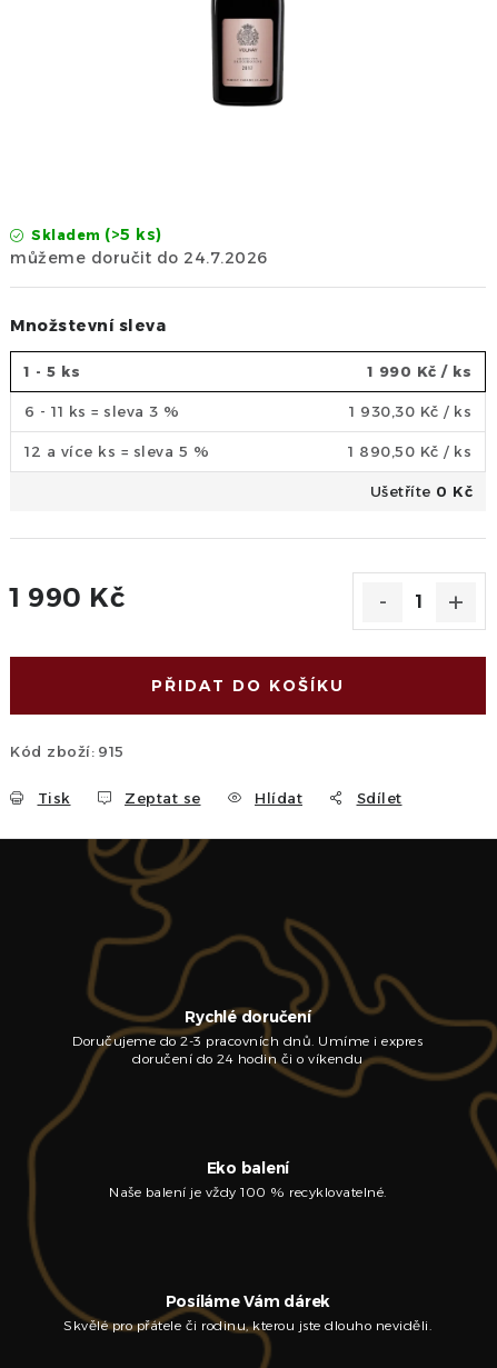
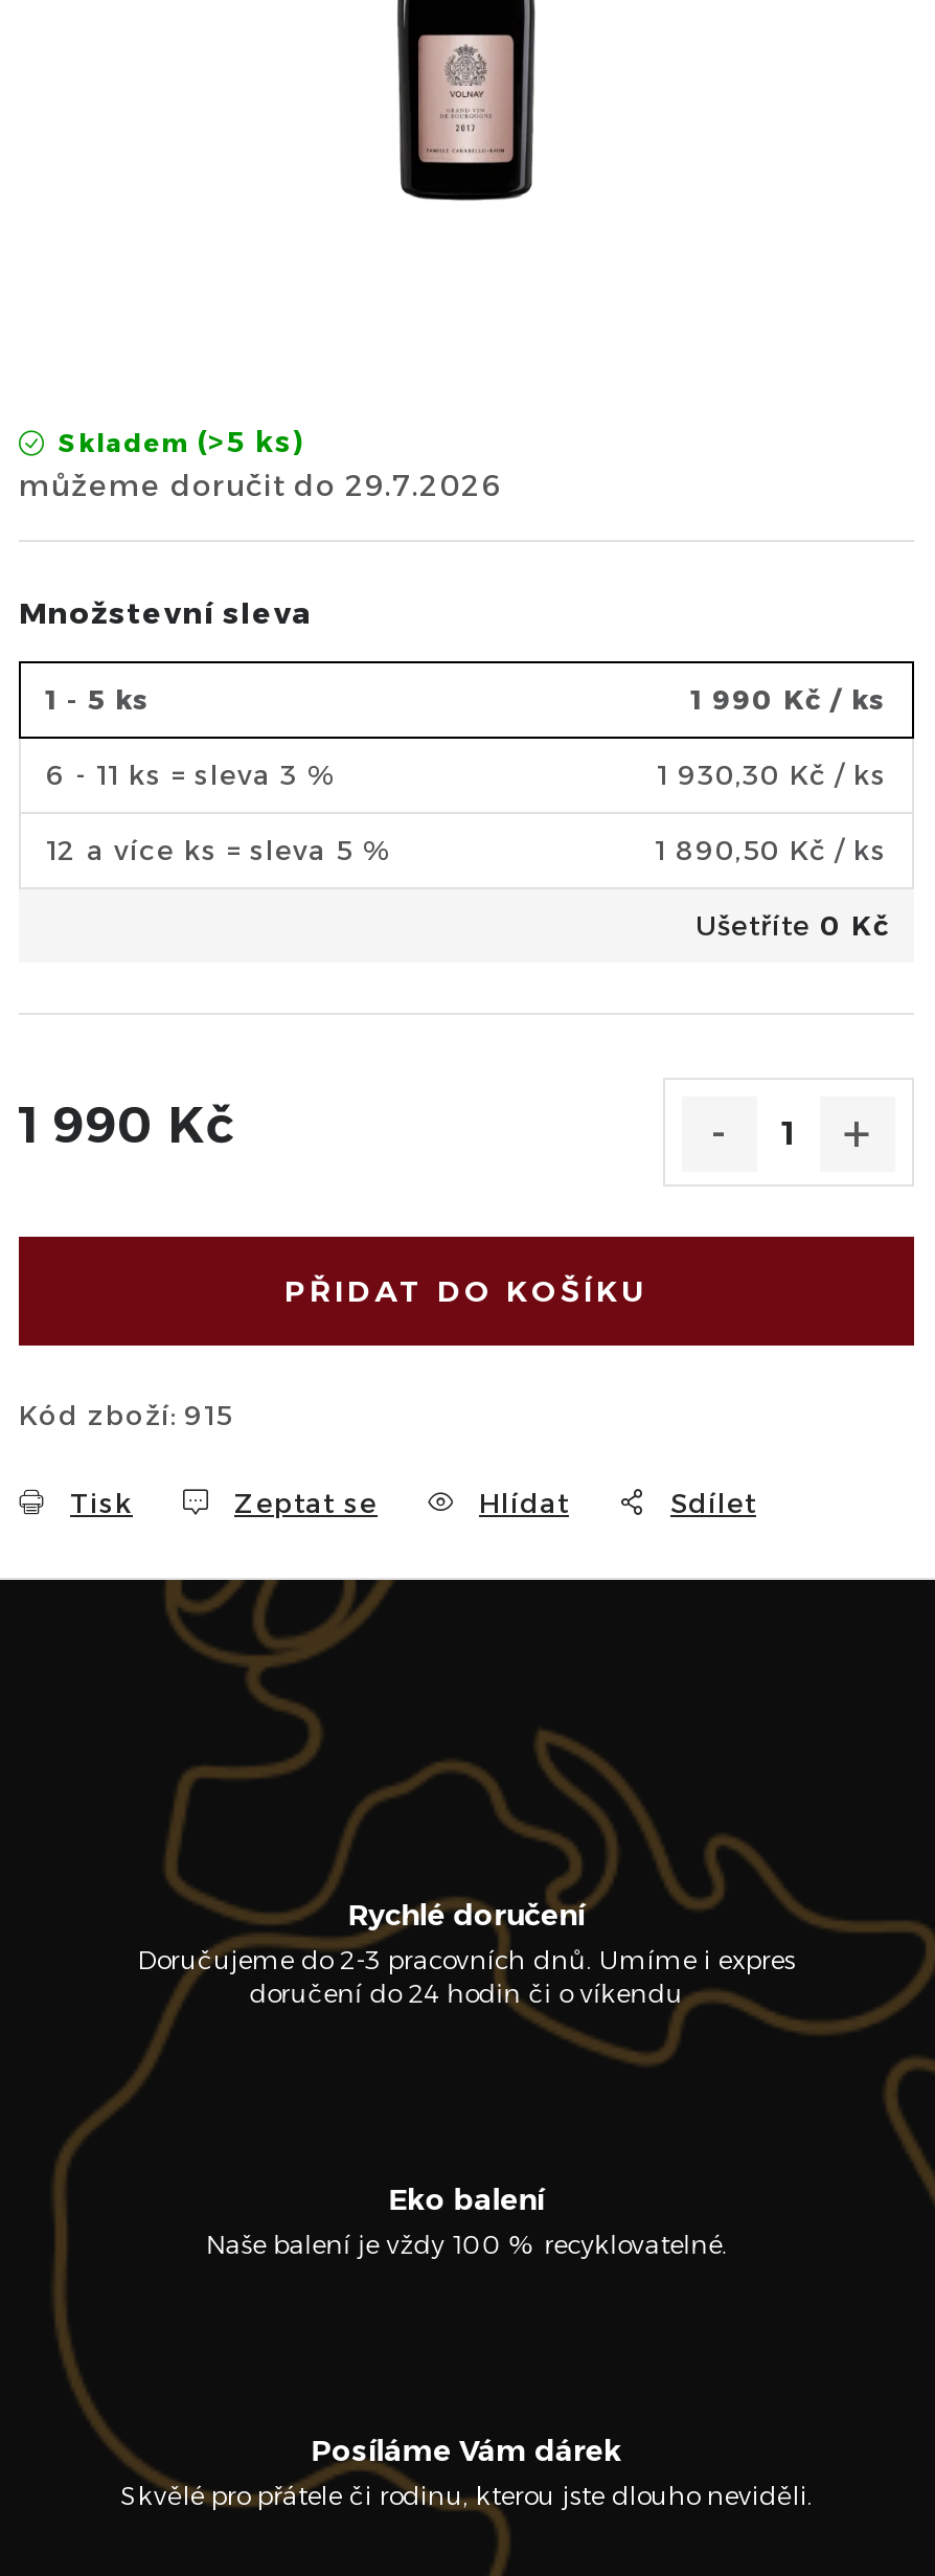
[183,248,267,268] 24.7.2026 -> [345,467,501,504] 29.7.2026

